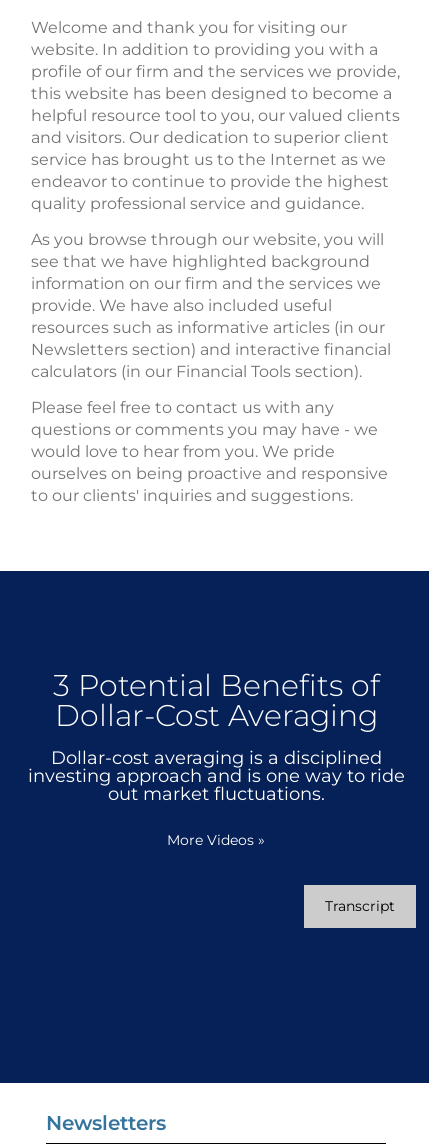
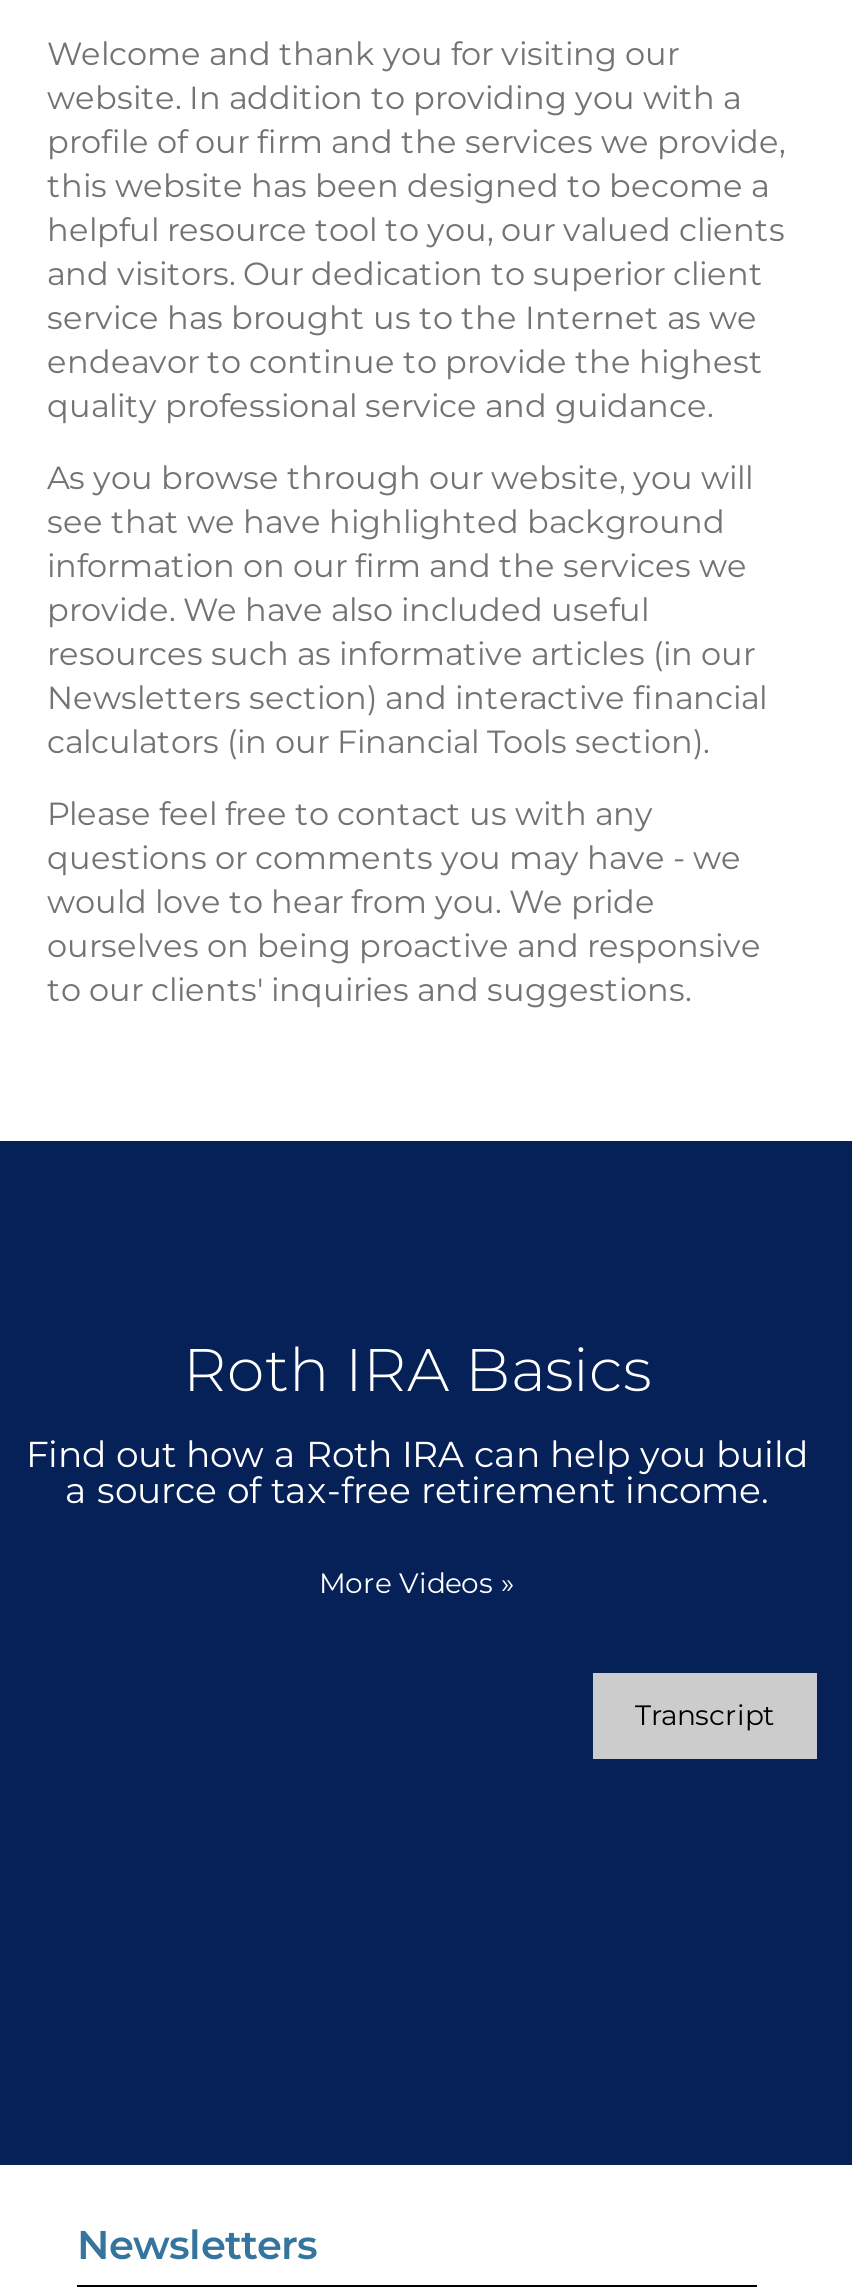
[27,667,404,805] 3 Potential Benefits of | Dollar-Cost Averaging | Dollar-cost averaging is a disciplined | investing approach and is one way to ride | out market fluctuations. -> [26,1332,808,1512] Roth IRA Basics | Find out how a Roth IRA can help you build | a source of tax-free retirement income.
moved [167,831,395,915] -> [319,1564,775,1732]: More Videos» | Transcript

